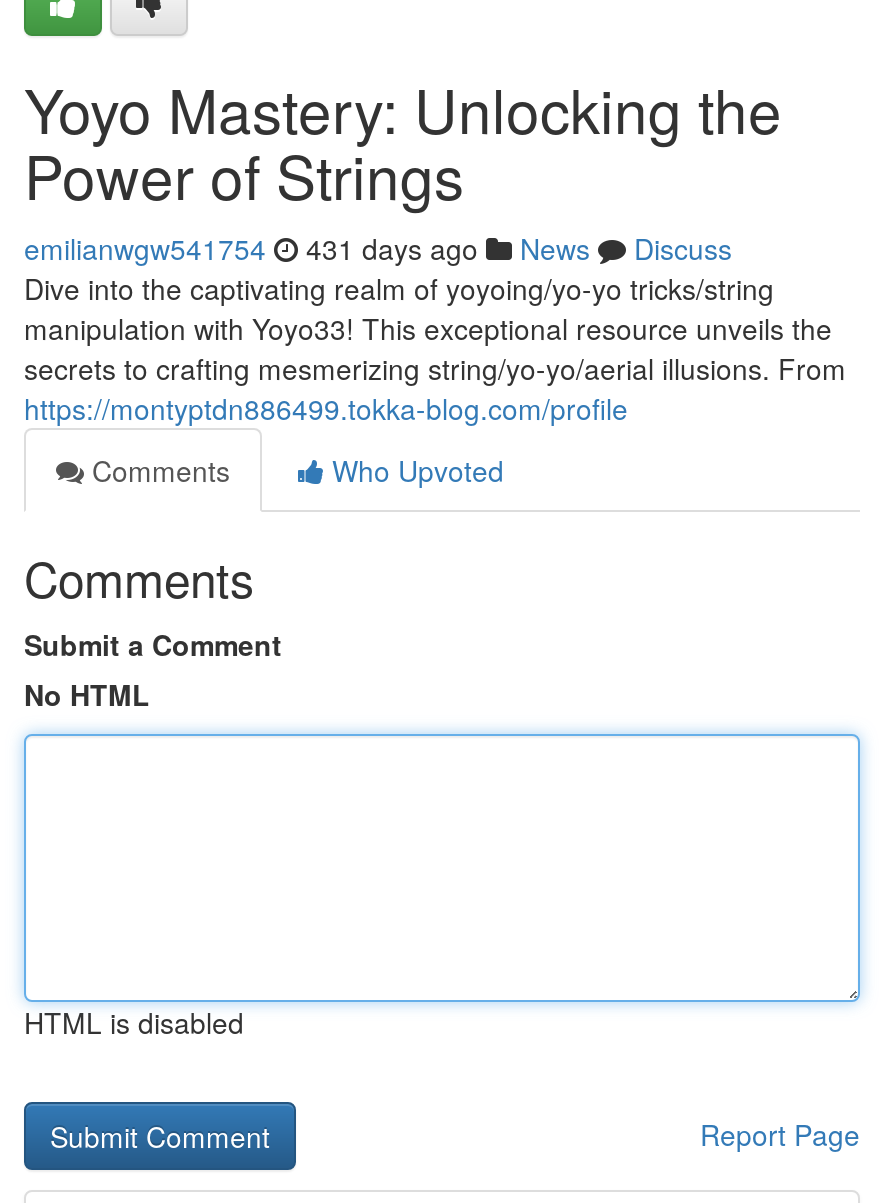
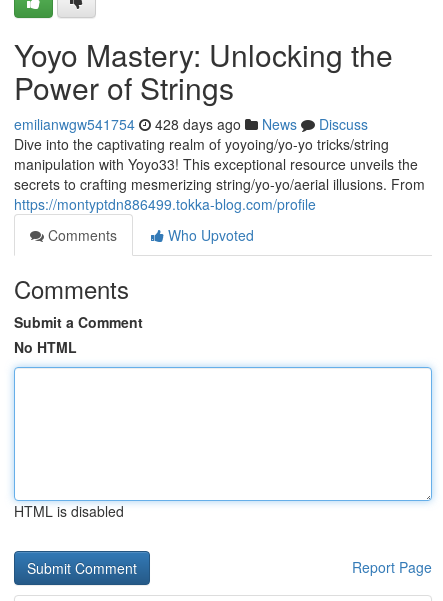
[24,228,732,268] emilianwgw541754 431 days ago News Discuss -> [14,114,368,134] emilianwgw541754 428 days ago News Discuss

